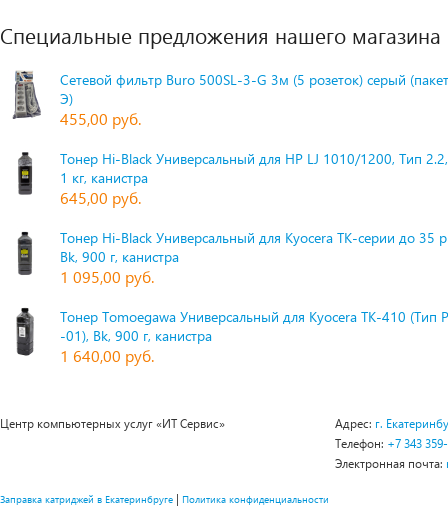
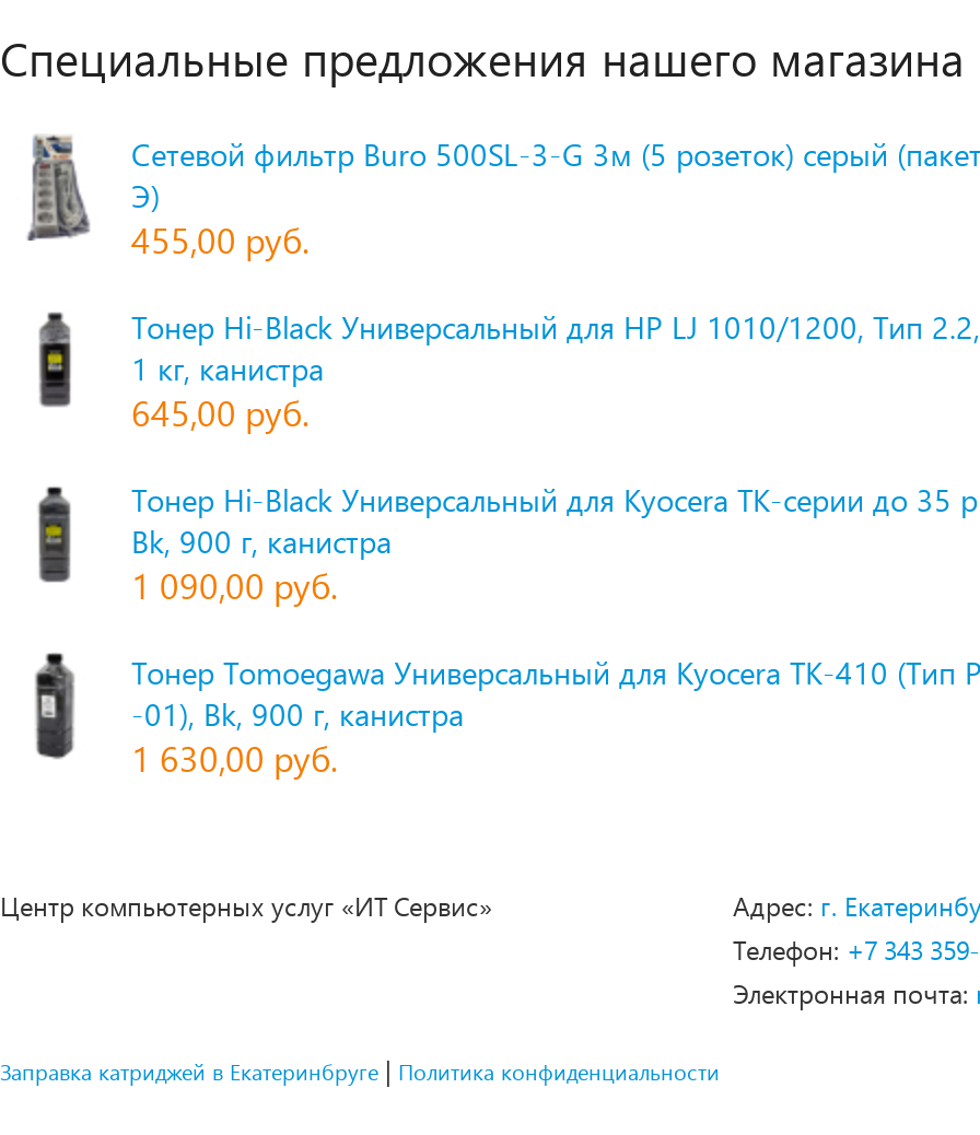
[60,266,154,287] 1 095,00 руб. -> [131,562,337,608] 1 090,00 руб.
[60,345,154,366] 1 640,00 руб. -> [131,735,337,781] 1 630,00 руб.

